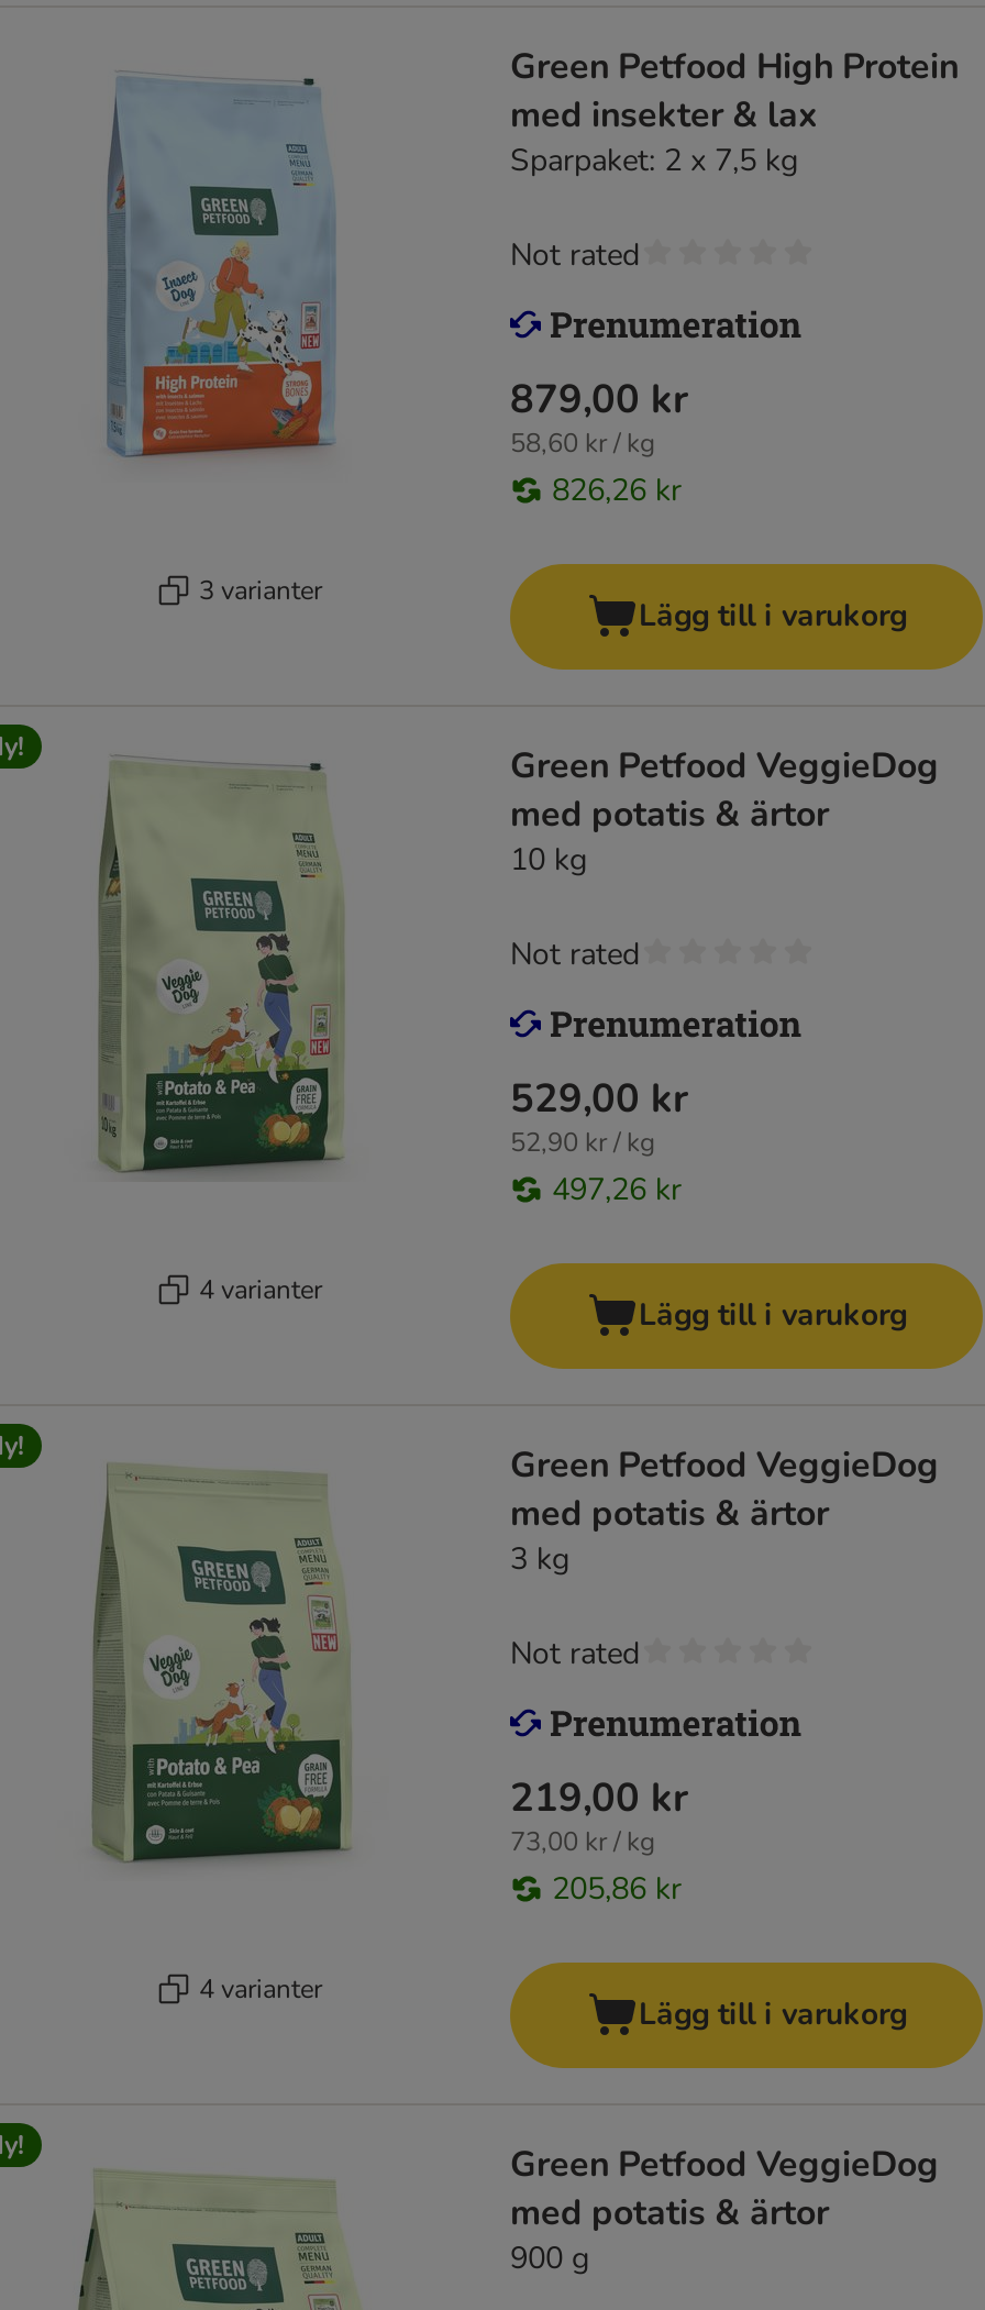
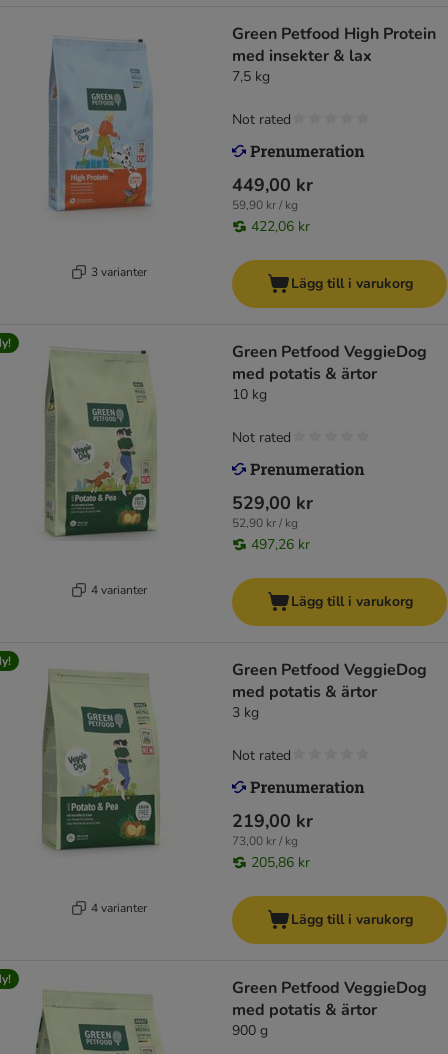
[510,140,798,182] Sparpaket: 2 x 7,5 kg -> [232,67,270,86] 7,5 kg
[510,373,688,511] 879,00 kr | 58,60 kr / kg | 826,26 kr -> [232,173,313,236] 449,00 kr | 59,90 kr / kg | 422,06 kr

